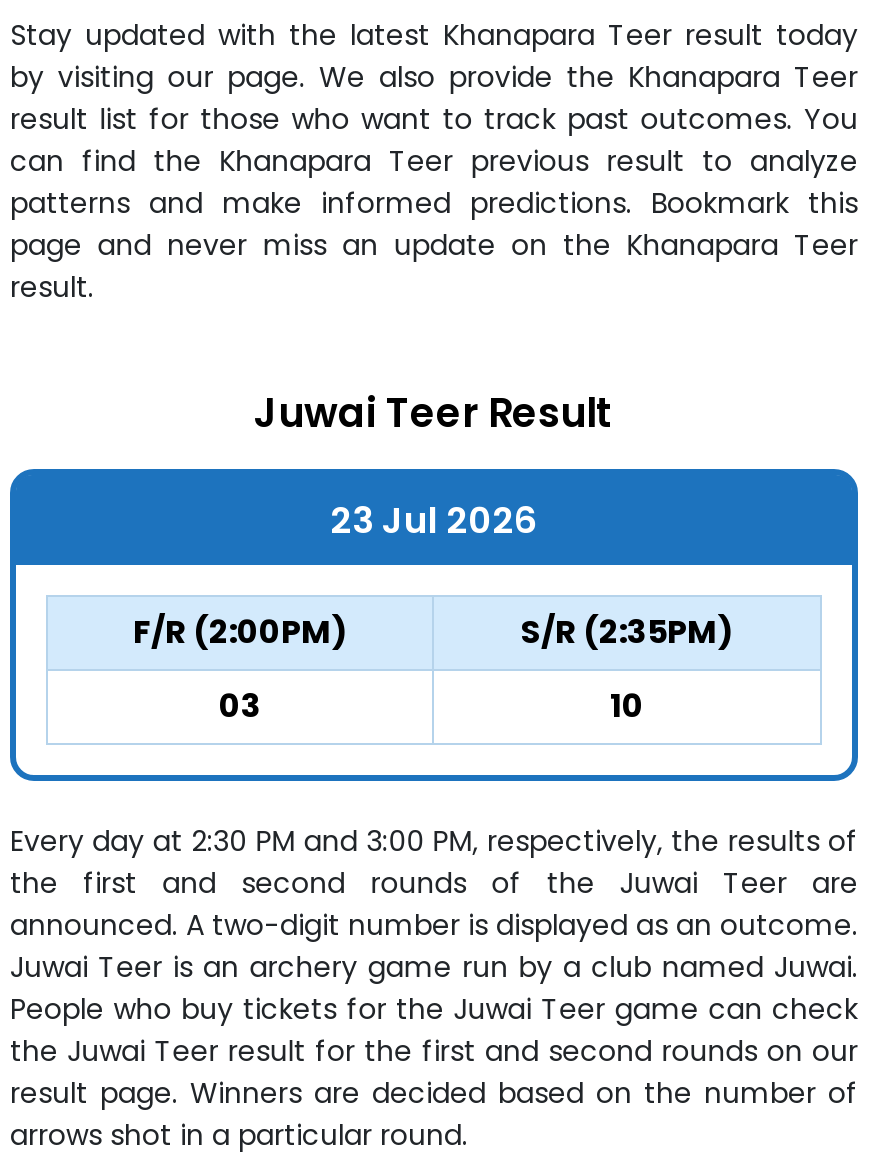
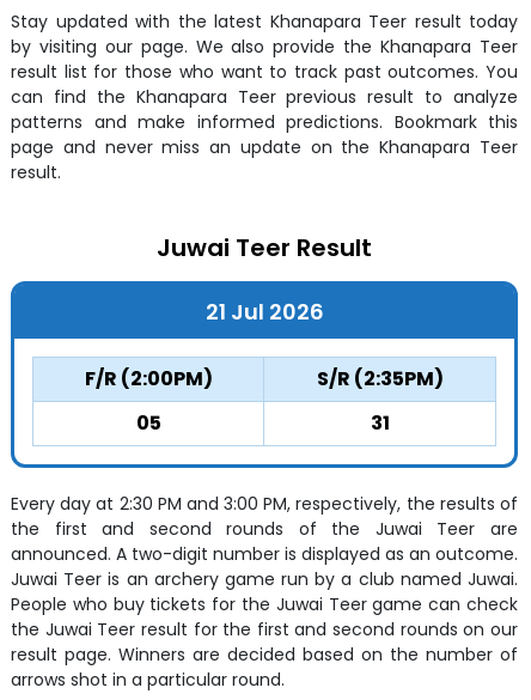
[330,495,538,545] 23 Jul 2026 -> [205,297,324,327] 21 Jul 2026
[219,683,261,729] 03 -> [136,409,161,437] 05
[610,683,644,729] 10 -> [370,409,389,437] 31

